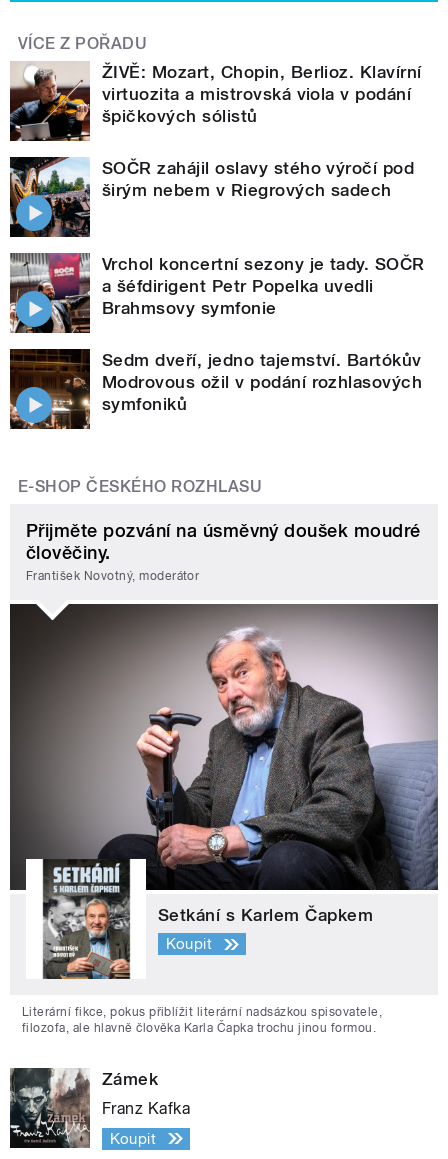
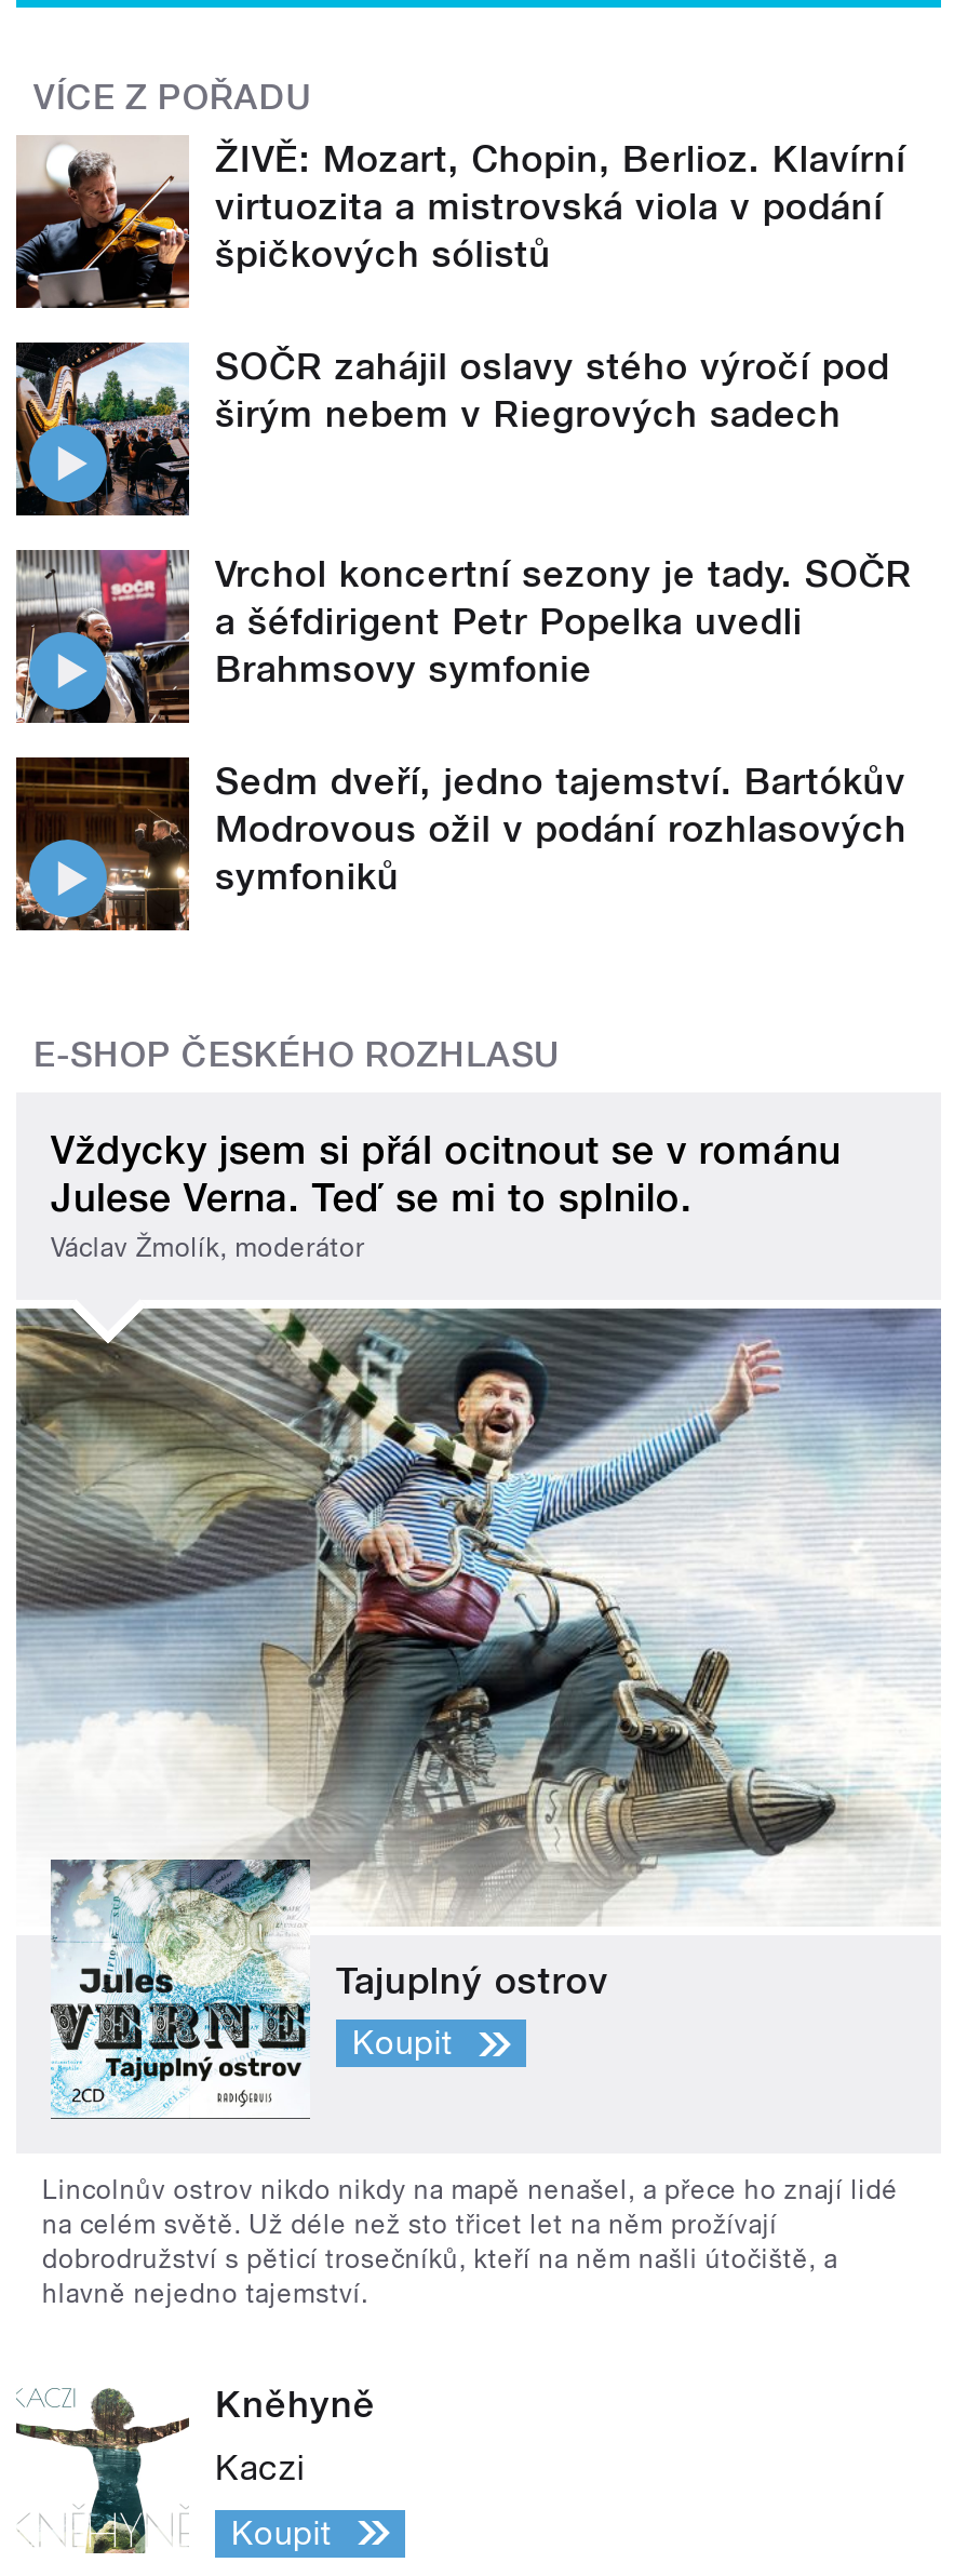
[26,520,421,583] Přijměte pozvání na úsměvný doušek moudré | člověčiny. | František Novotný, moderátor -> [51,1127,841,1264] Vždycky jsem si přál ocitnout se v románu | Julese Verna. Teď se mi to splnilo. | Václav Žmolík, moderátor
[9,603,439,966] [image] | Setkání s Karlem Čapkem -> [14,1309,941,2119] [image] | Tajuplný ostrov
[22,1005,382,1035] Literární fikce, pokus přiblížit literární nadsázkou spisovatele, | filozofa, ale hlavně člověka Karla Čapka trochu jinou formou. -> [42,2175,898,2309] Lincolnův ostrov nikdo nikdy na mapě nenašel, a přece ho znají lidé | na celém světě. Už déle než sto třicet let na něm prožívají | dobrodružství s pěticí trosečníků, kteří na něm našli útočiště, a | hlavně nejedno tajemství.
[9,1069,158,1149] [image] | Zámek -> [16,2380,376,2555] [image] | Kněhyně
[102,1099,190,1118] Franz Kafka -> [215,2447,304,2488] Kaczi

